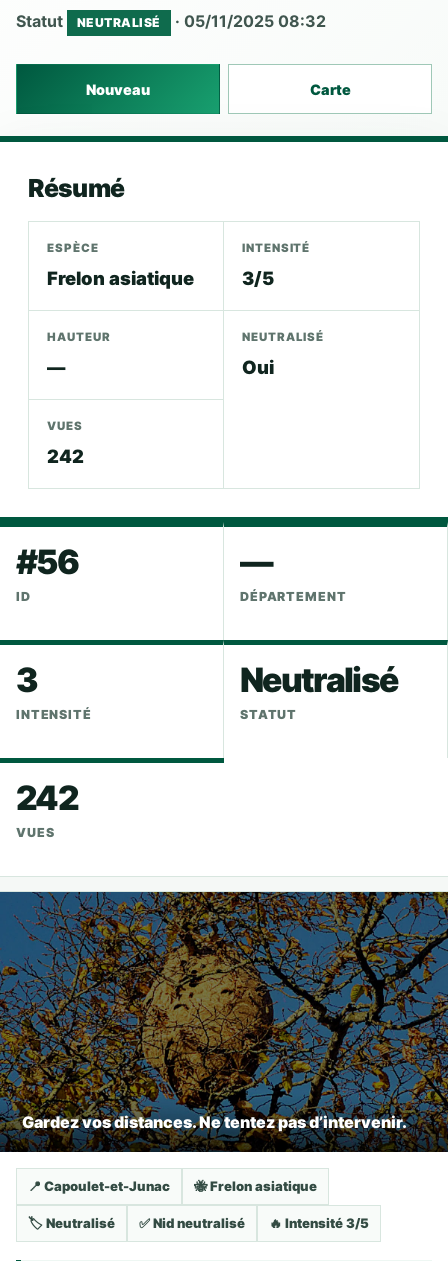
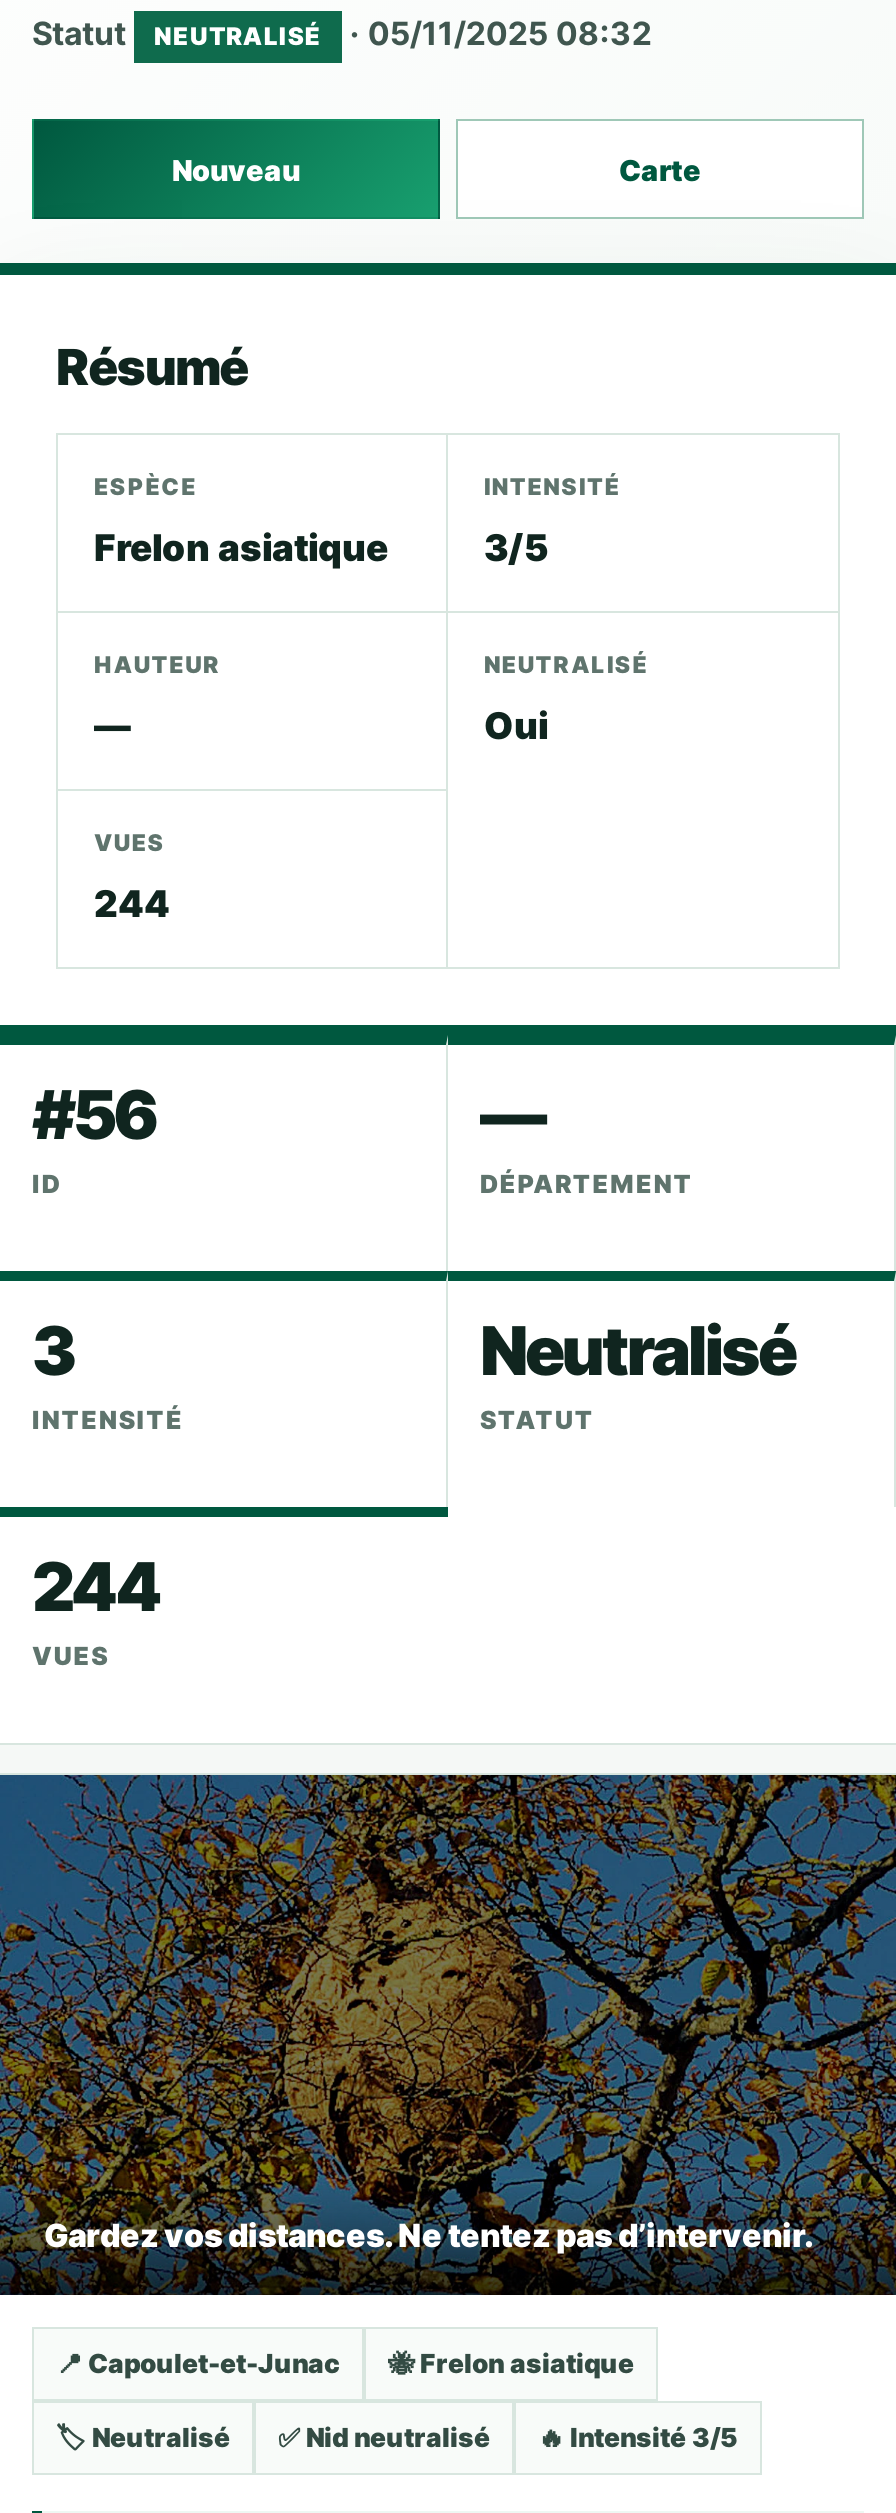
[47,445,84,467] 242 -> [94,881,170,925] 244
[16,777,78,818] 242 -> [32,1545,160,1627] 244

